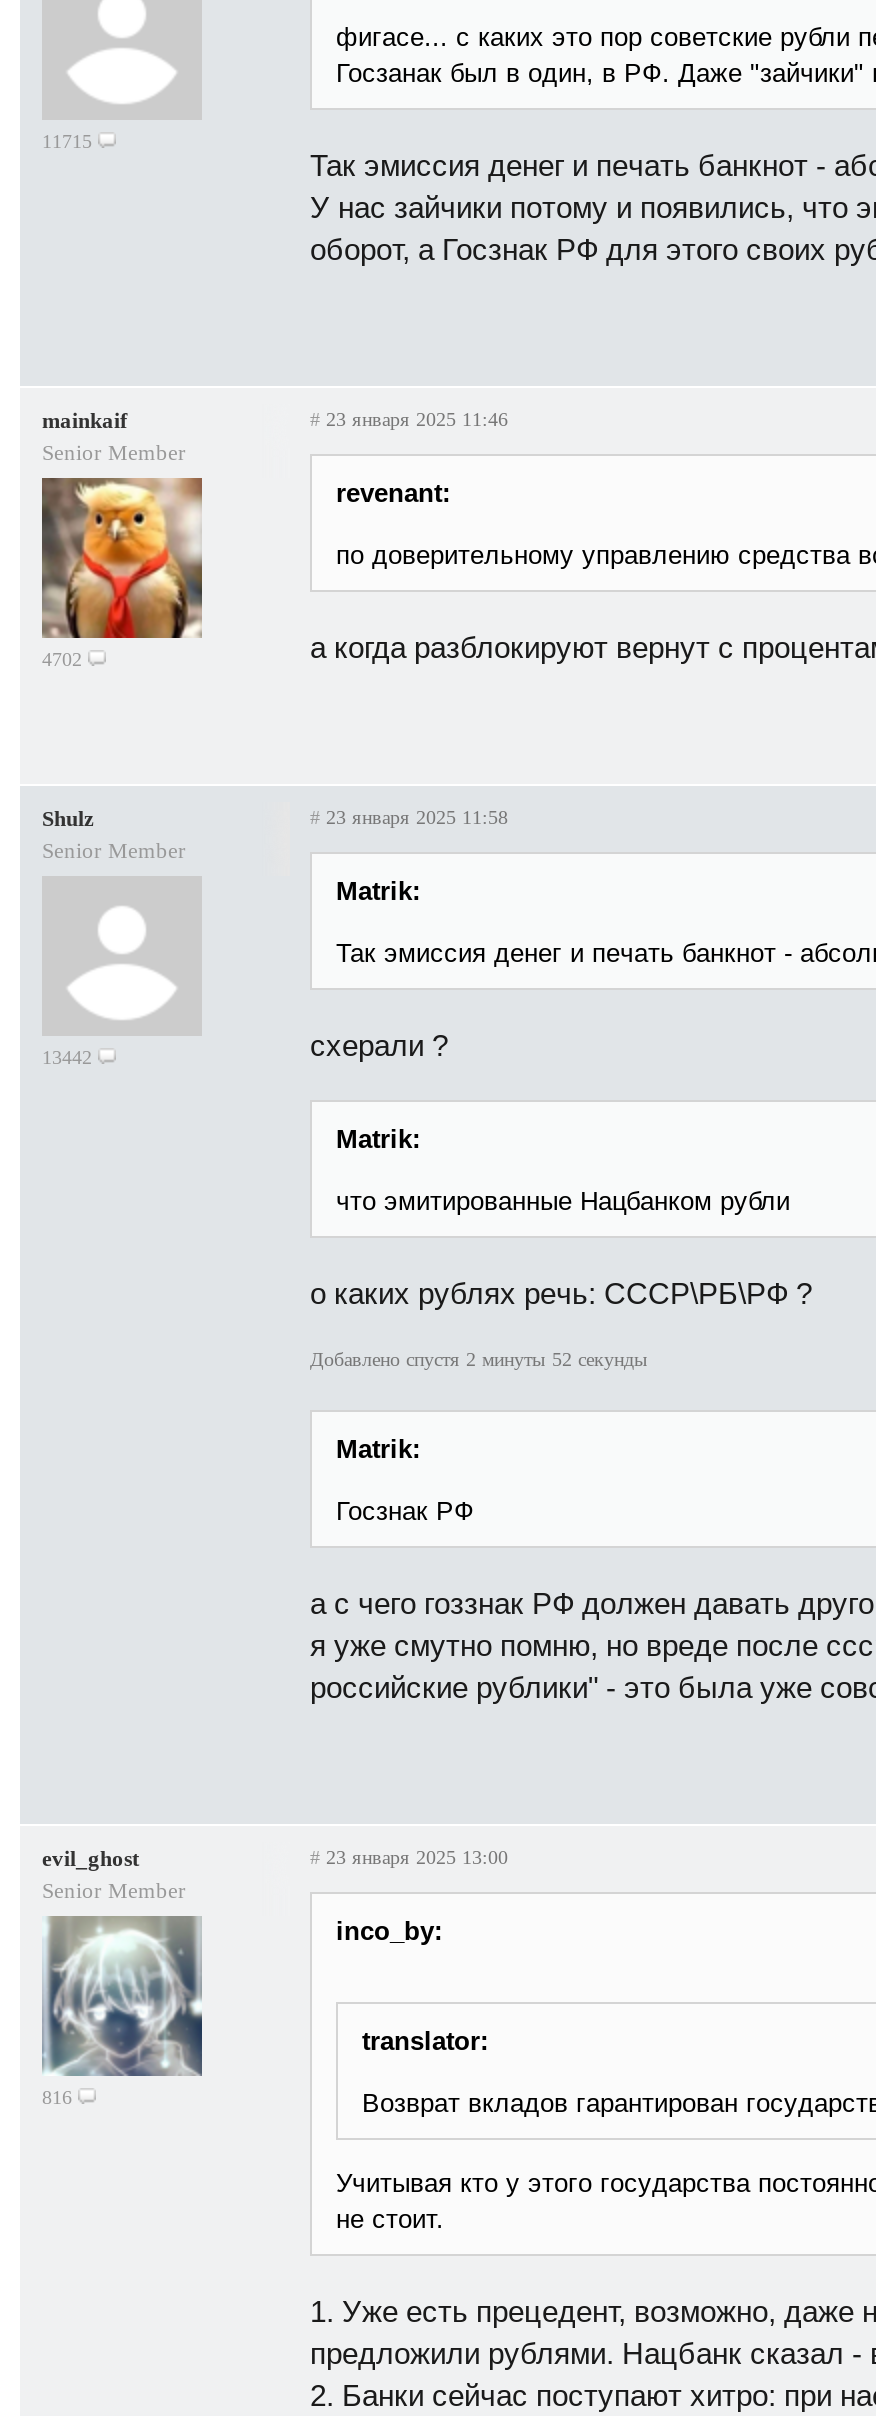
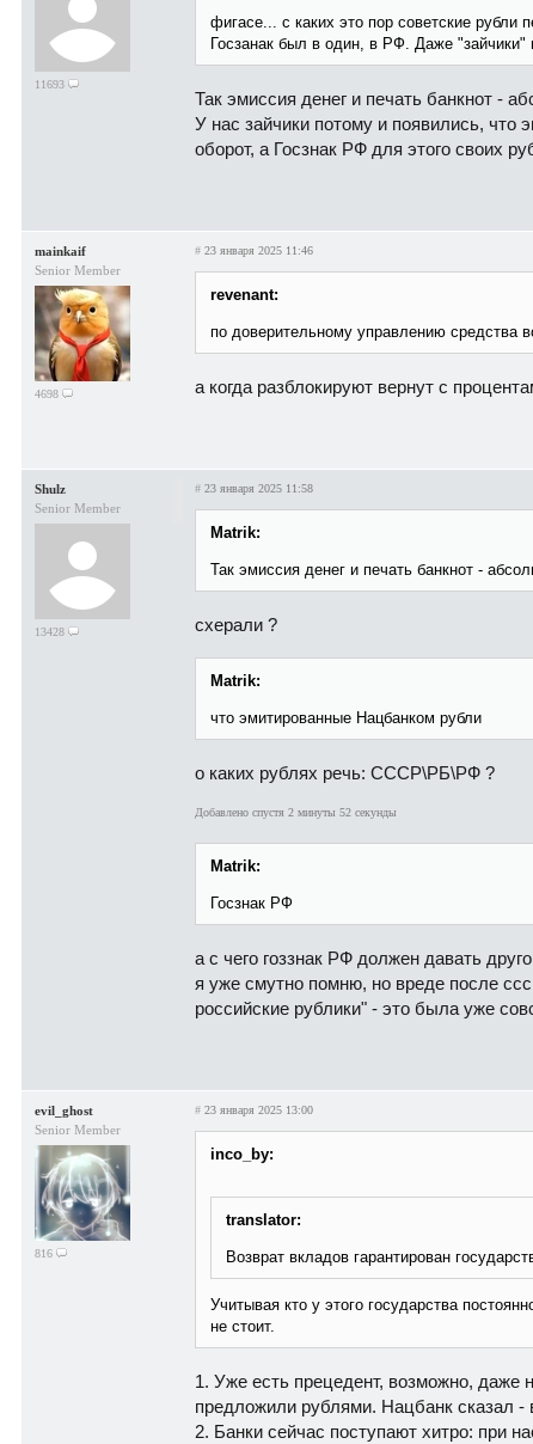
[42,130,98,152] 11715 -> [35,78,68,91] 11693
[42,648,88,670] 4702 -> [35,387,62,400] 4698
[42,1046,98,1068] 13442 -> [35,625,68,638] 13428

